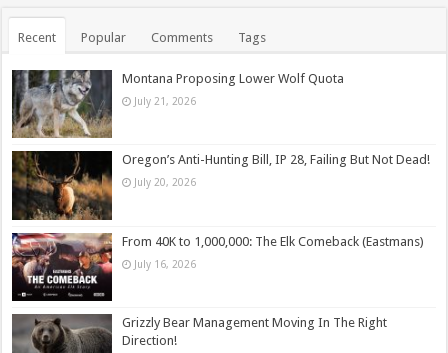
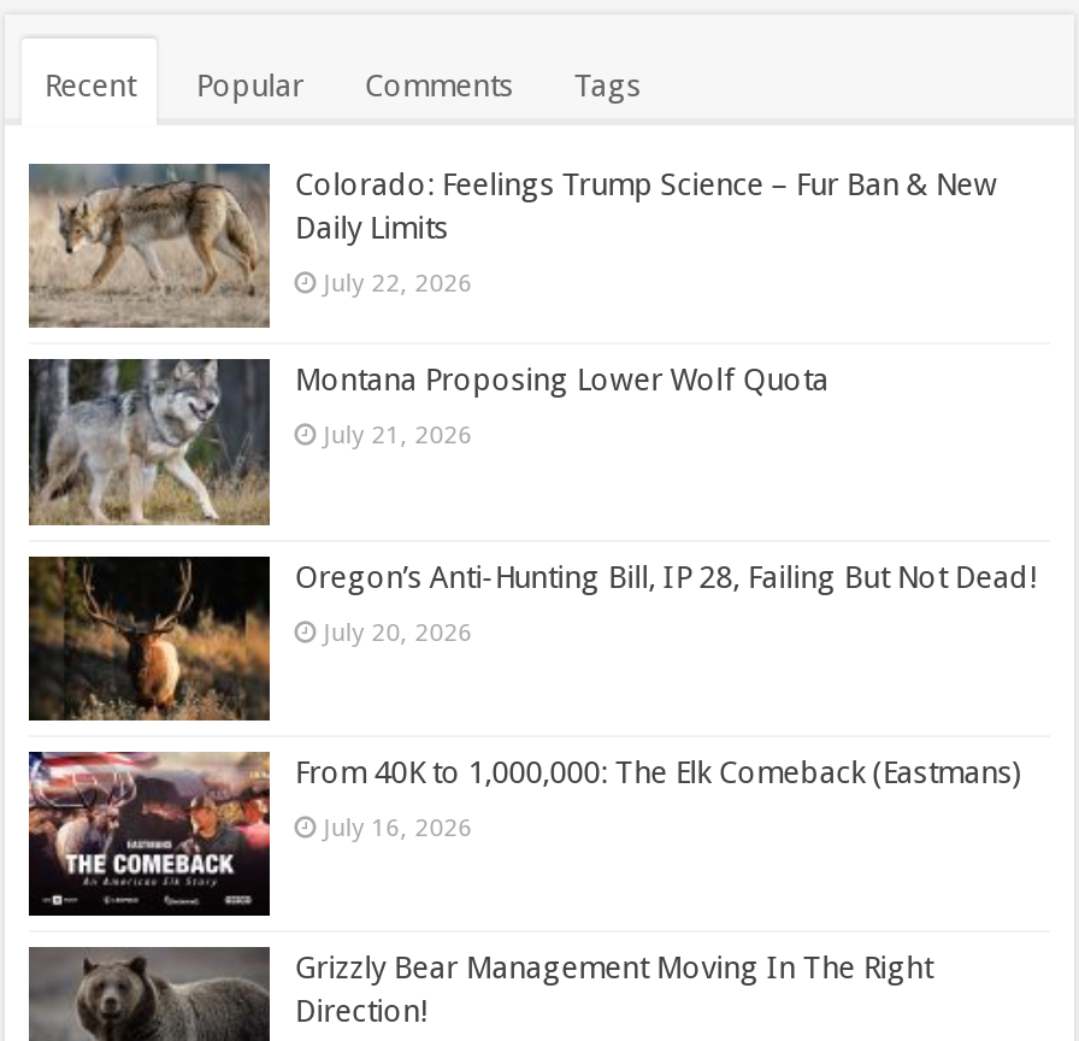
none -> [29,161,998,328] [image] | Colorado: Feelings Trump Science – Fur Ban & New | Daily Limits | July 22, 2026

